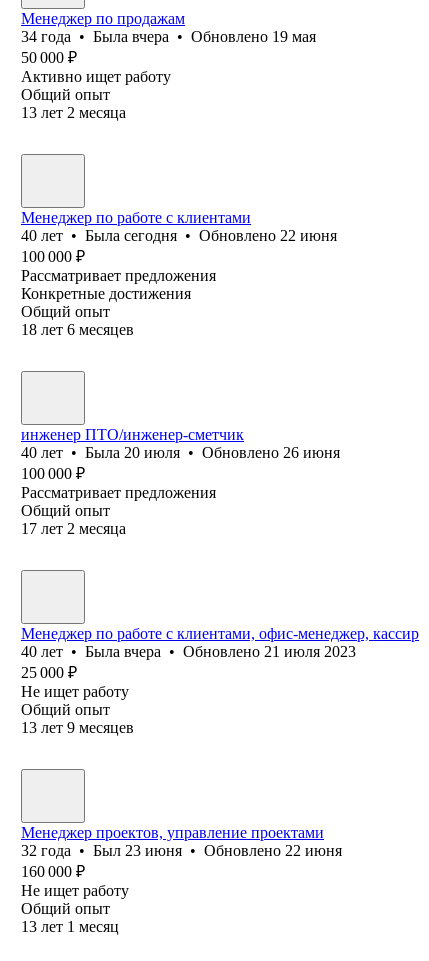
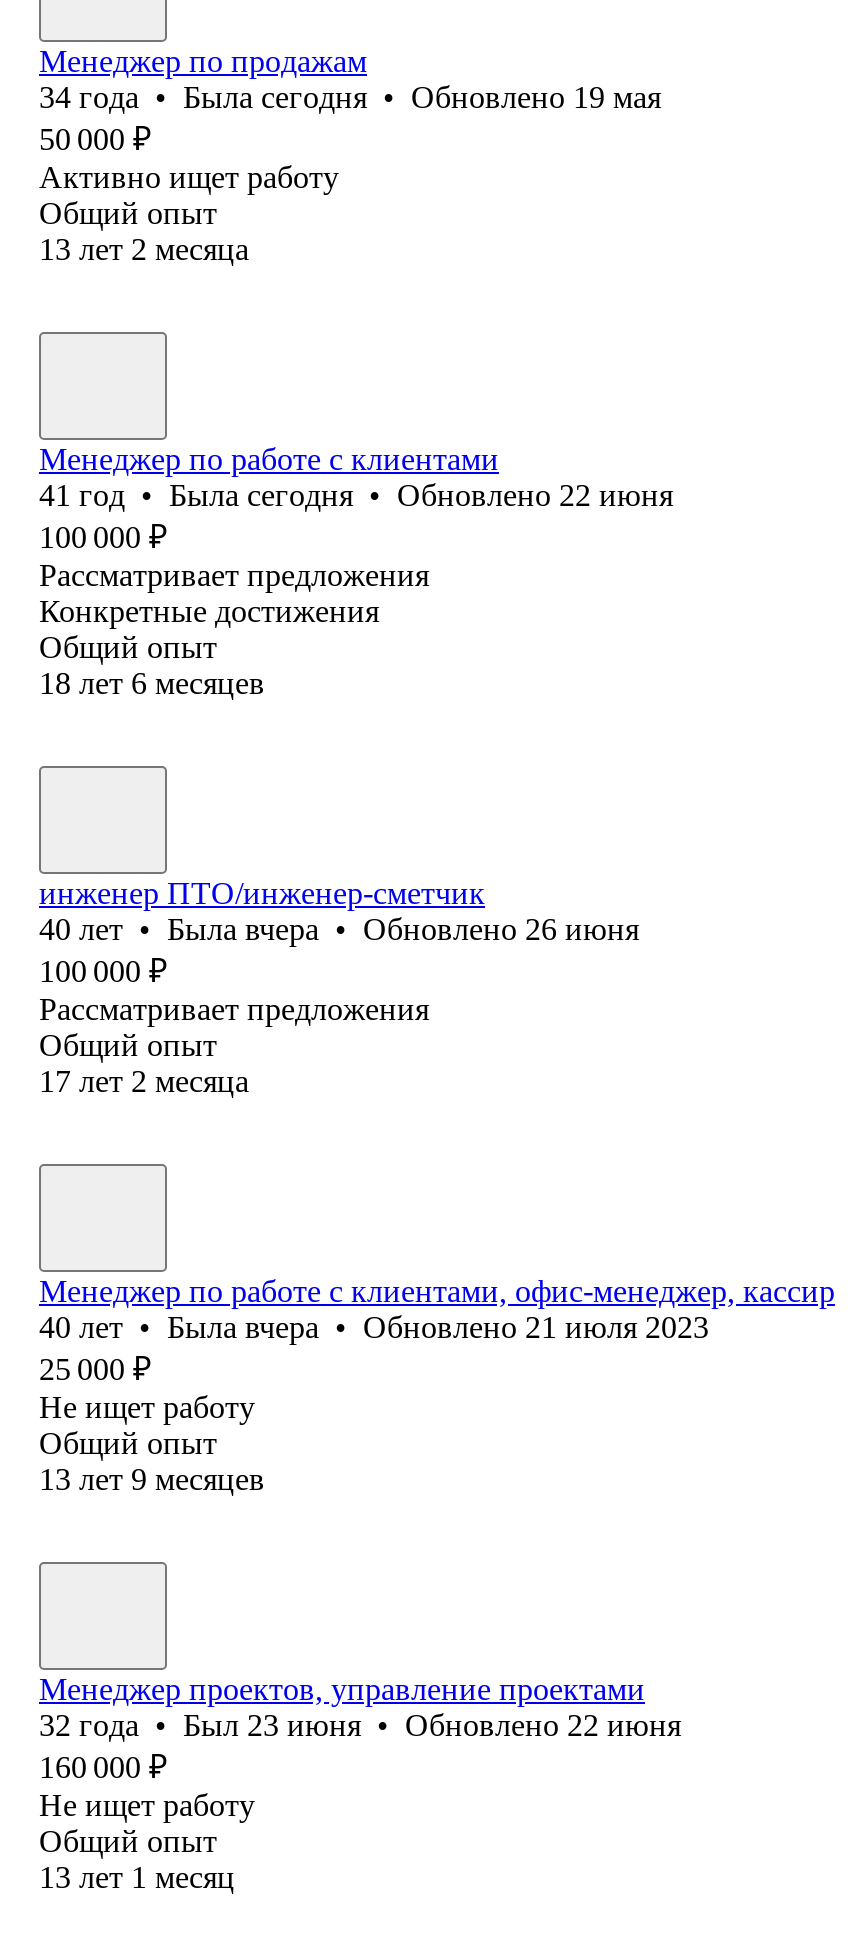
[21,28,316,45] 34 года • Была вчера • Обновлено 19 мая -> [39,80,661,114] 34 года • Была сегодня • Обновлено 19 мая
[21,227,337,244] 40 лет • Была сегодня • Обновлено 22 июня -> [39,478,673,512] 41 год • Была сегодня • Обновлено 22 июня
[21,444,340,461] 40 лет • Была 20 июля • Обновлено 26 июня -> [39,912,639,946] 40 лет • Была вчера • Обновлено 26 июня

